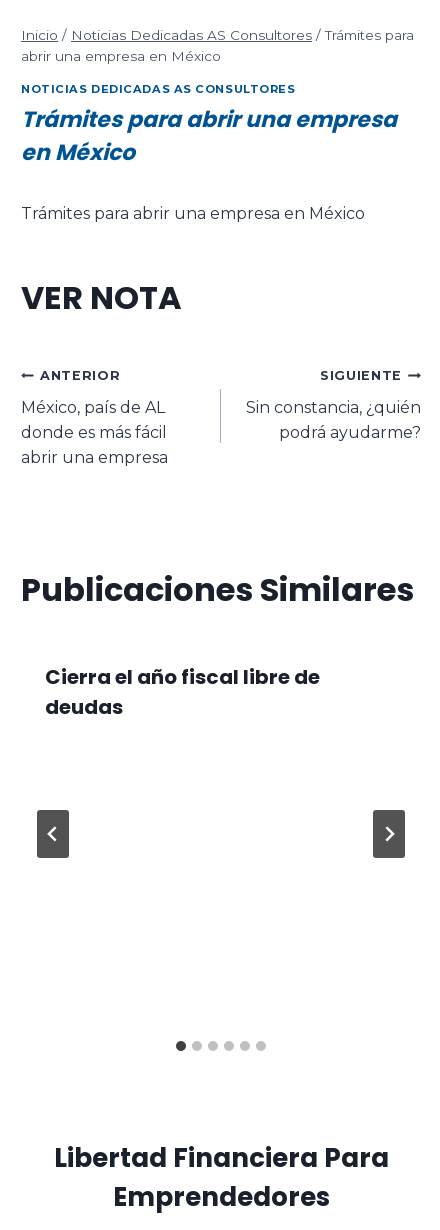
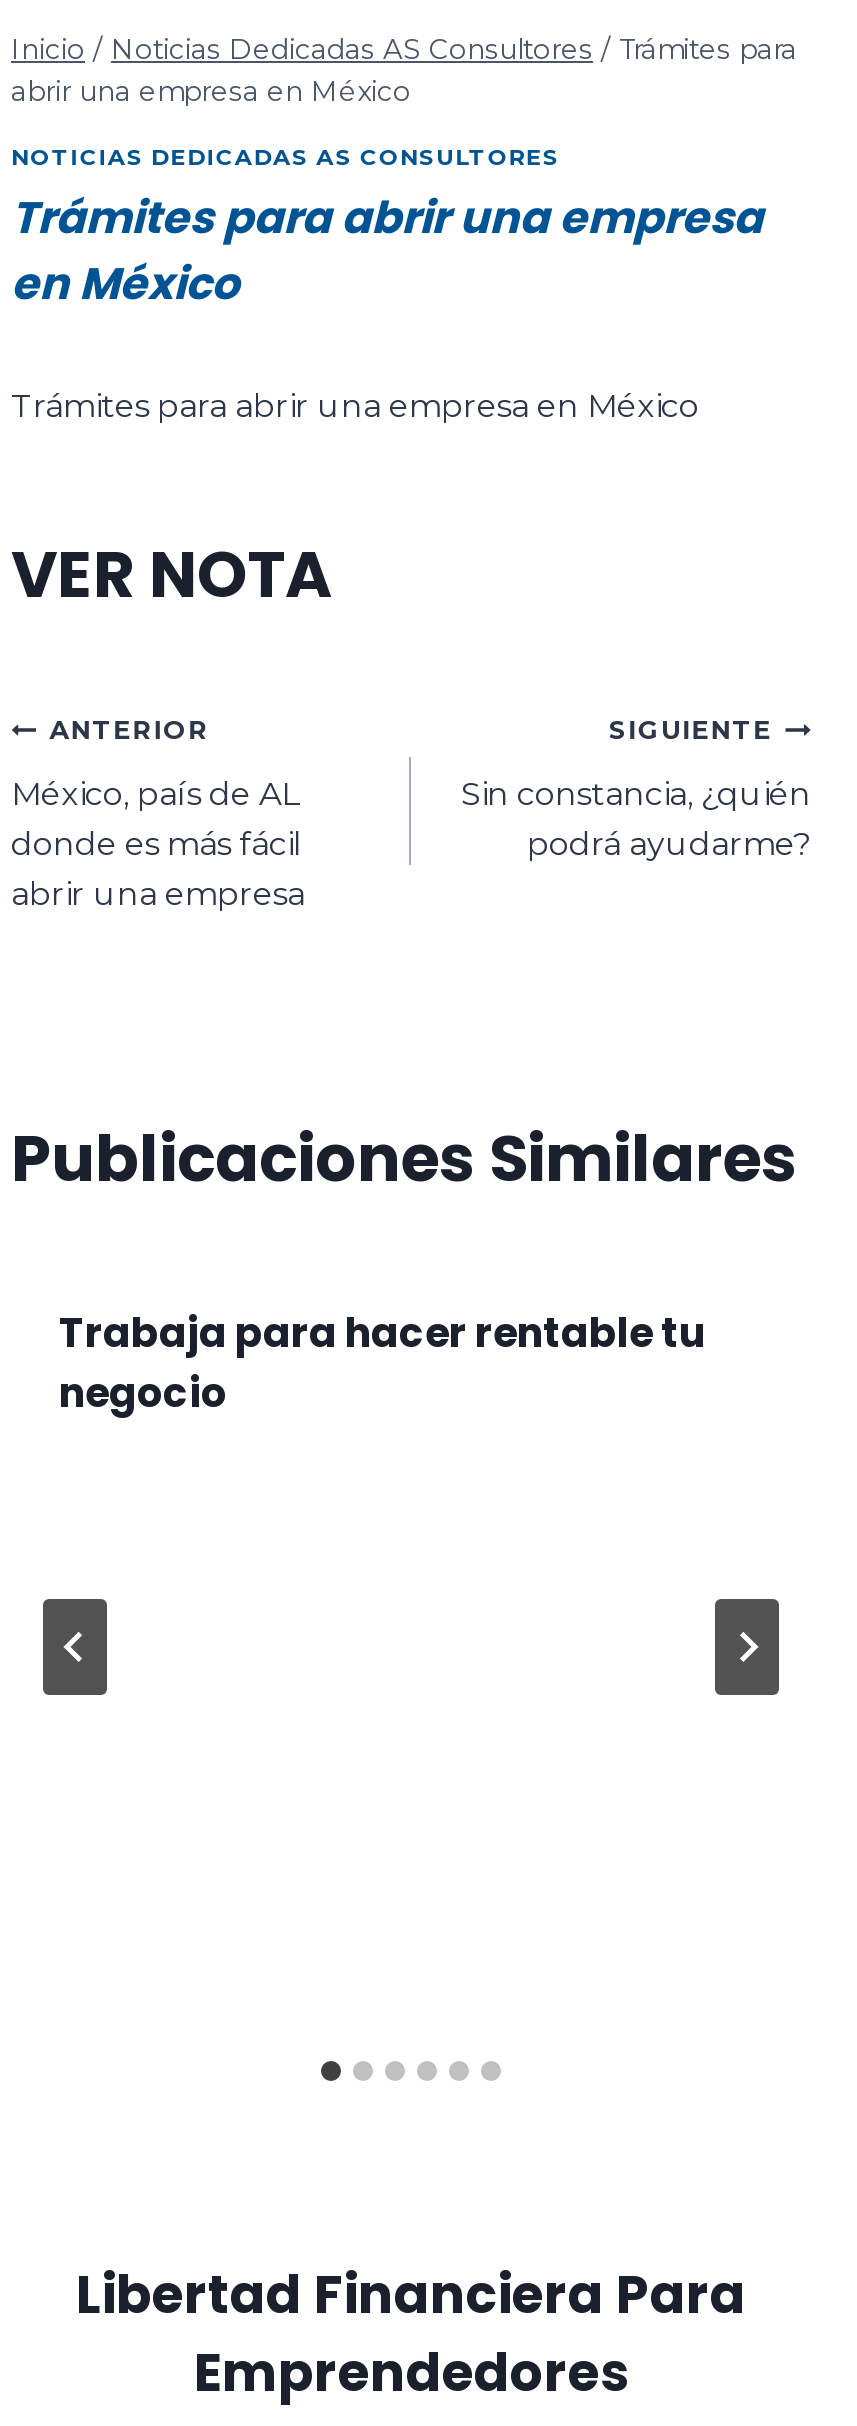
[45,663,320,721] Cierra el año fiscal libre de | deudas -> [59,1305,705,1421] Trabaja para hacer rentable tu | negocio

